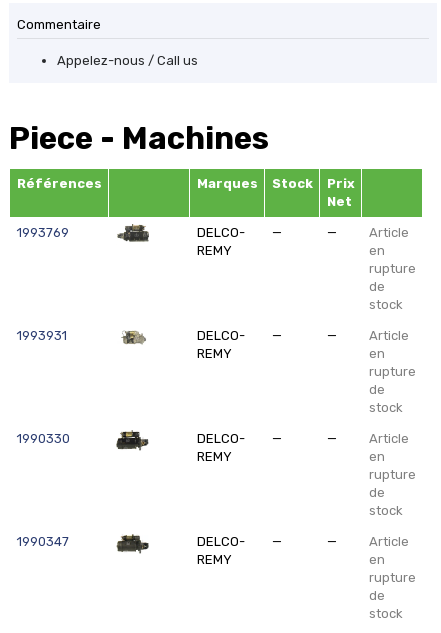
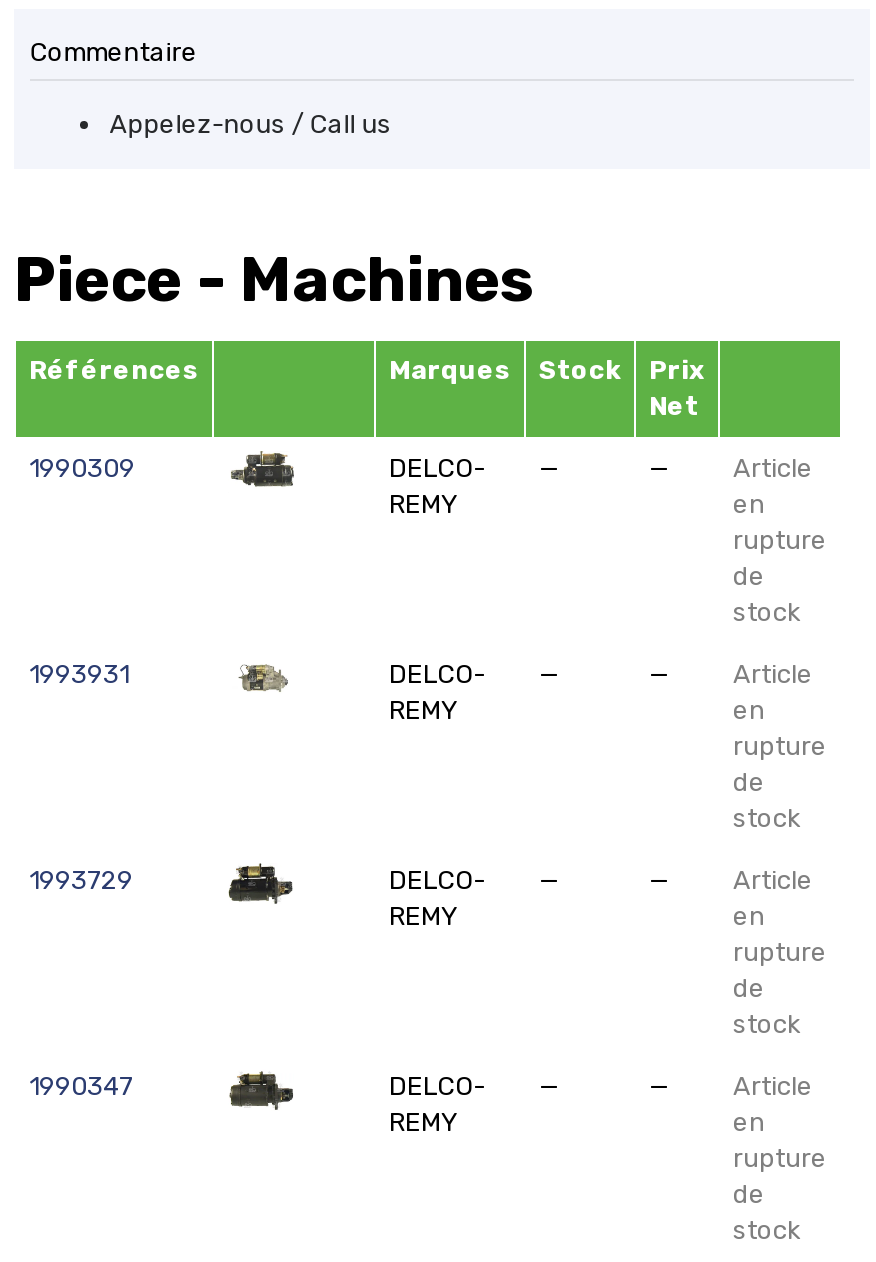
[16,225,68,240] 1993769 -> [29,453,135,483] 1990309
[16,431,69,446] 1990330 -> [29,865,133,895] 1993729

